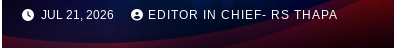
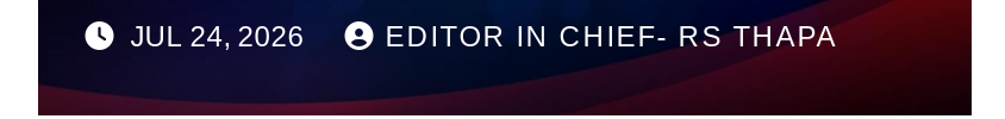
[38,8,117,22] JUL 21, 2026 -> [123,20,312,53] JUL 24, 2026

